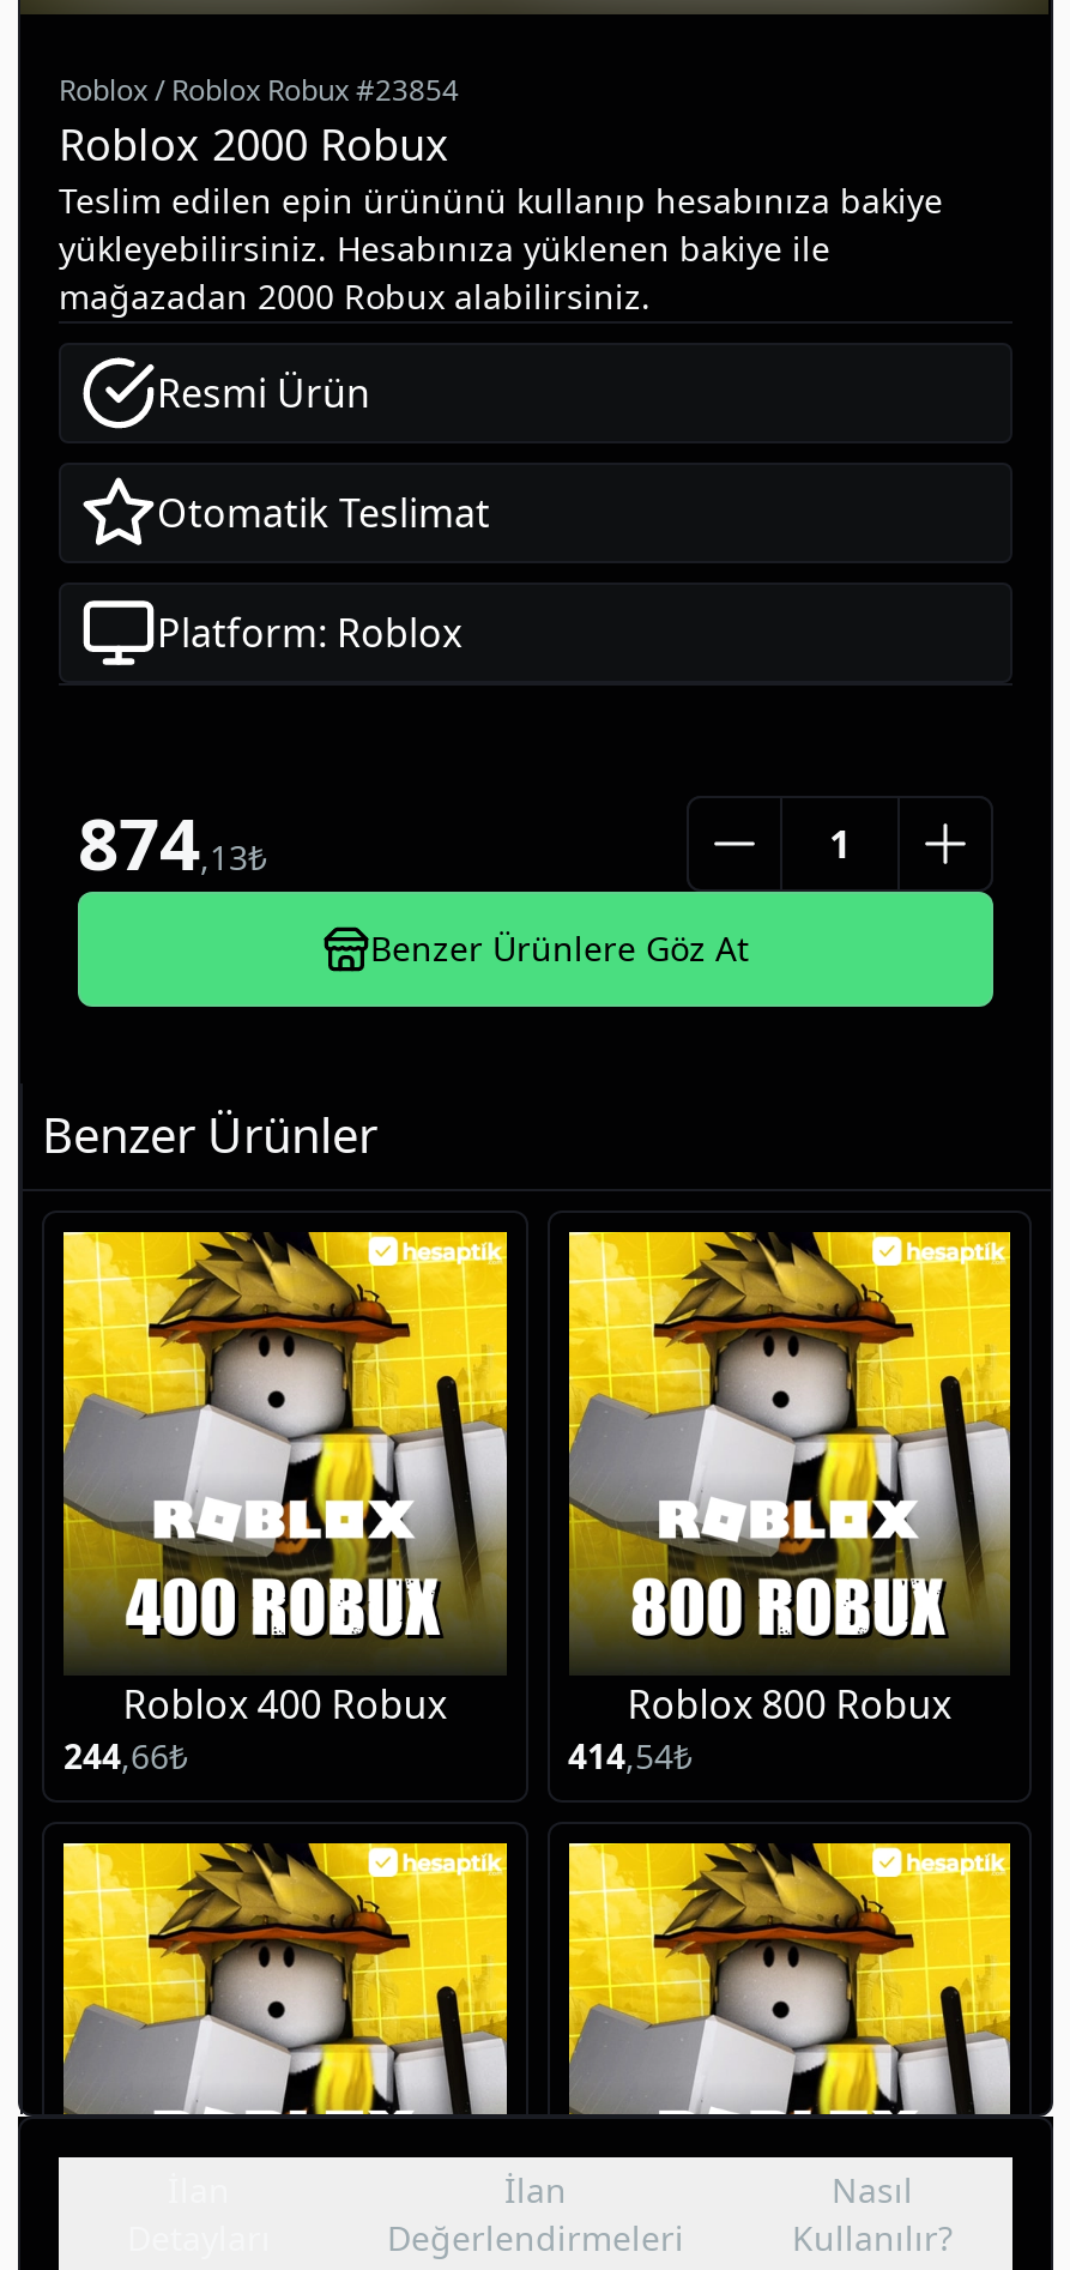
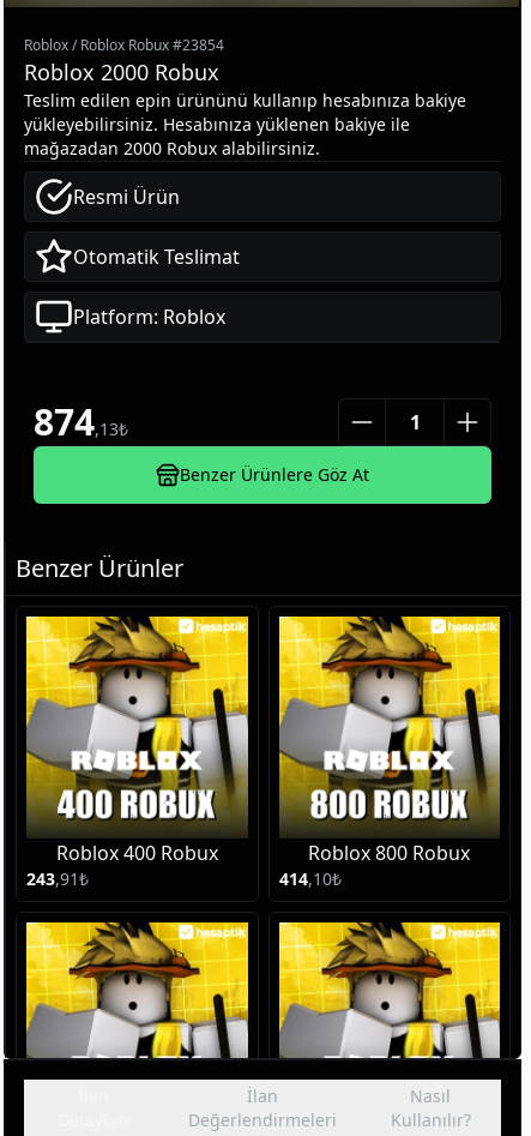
[64,1732,188,1778] 244,66₺ -> [26,867,89,890] 243,91₺
[568,1732,693,1778] 414,54₺ -> [279,867,341,890] 414,10₺

